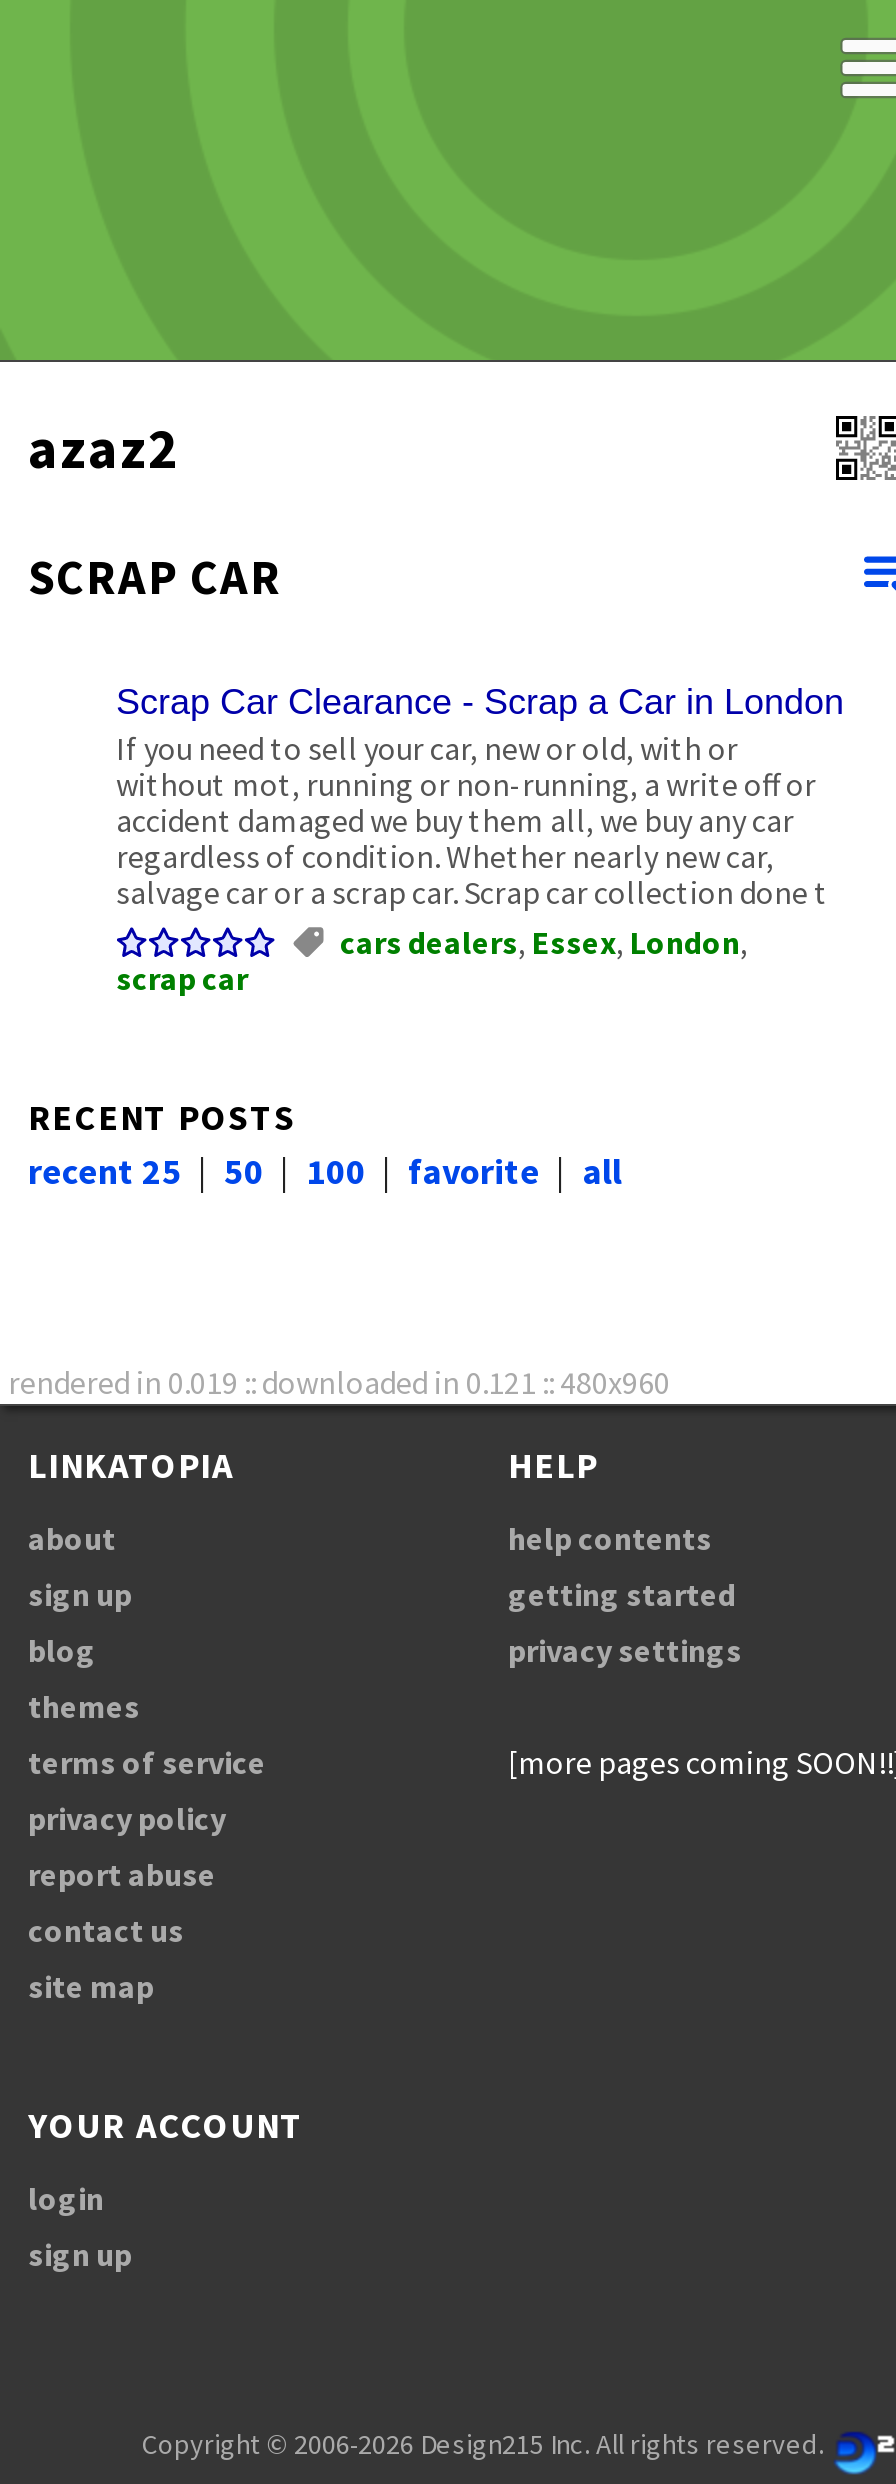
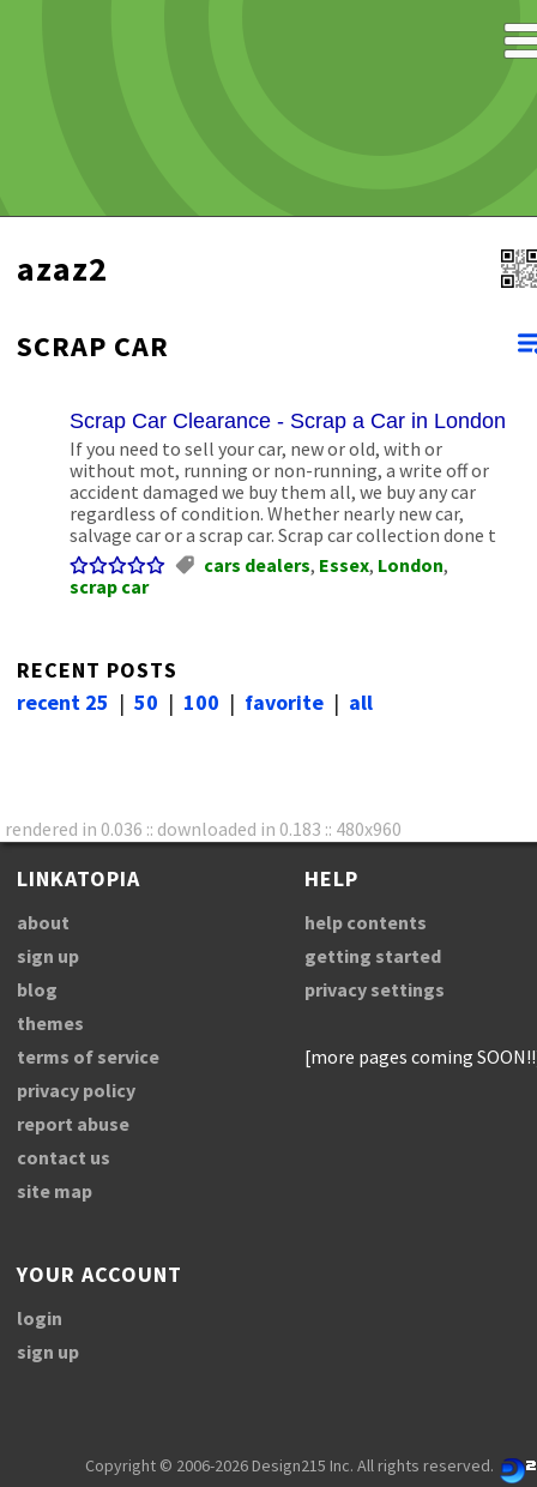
[8,1362,670,1402] rendered in 0.019 :: downloaded in 0.121 :: 480x960 -> [5,817,402,841] rendered in 0.036 :: downloaded in 0.183 :: 480x960

